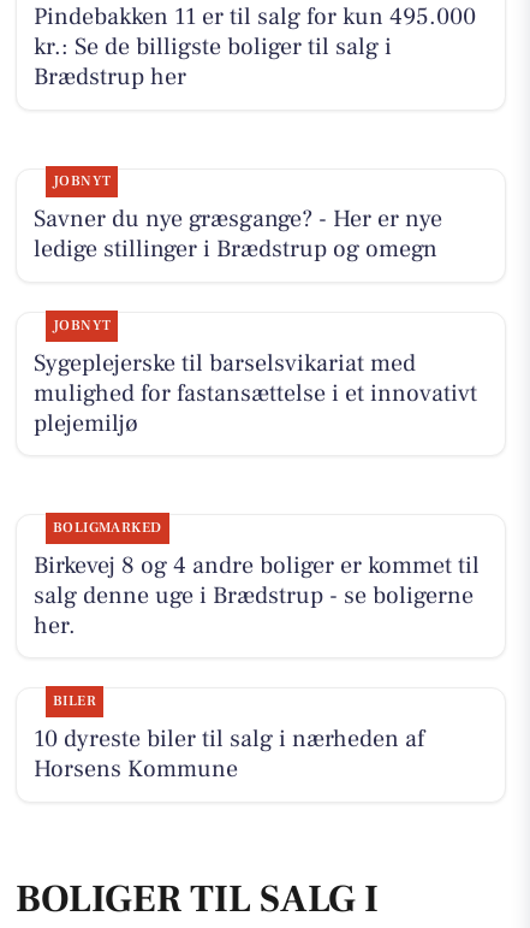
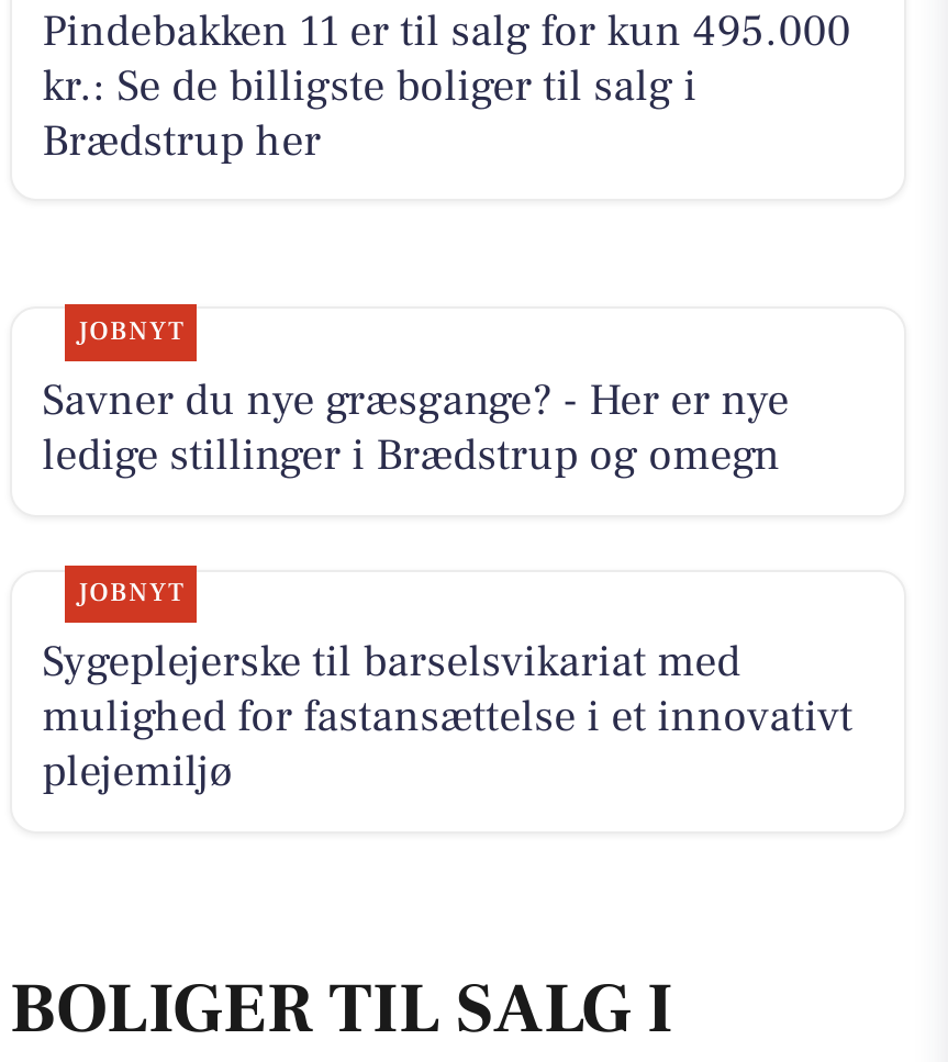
[33,518,479,785] BOLIGMARKED | Birkevej 8 og 4 andre boliger er kommet til | salg denne uge i Brædstrup - se boligerne | her. | BILER | 10 dyreste biler til salg i nærheden af | Horsens Kommune -> none

